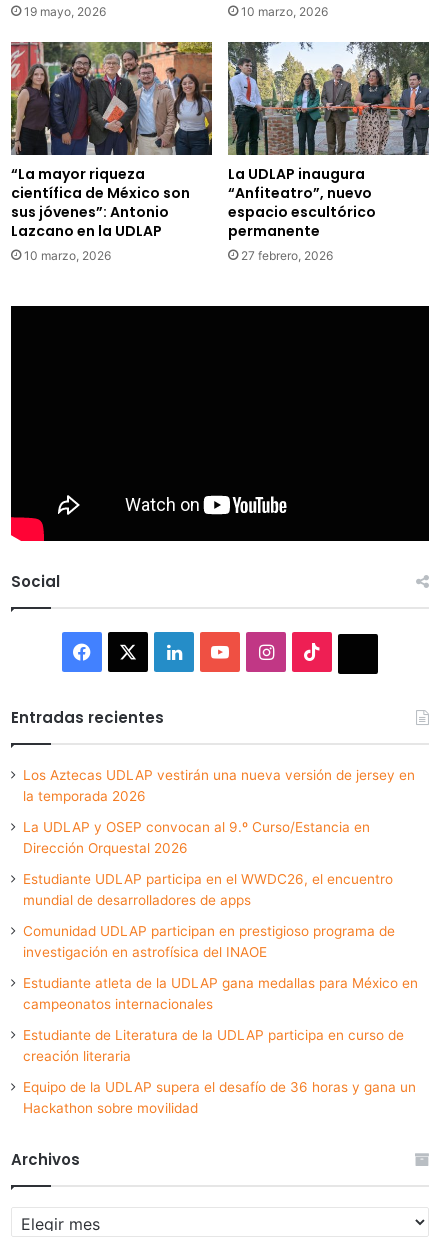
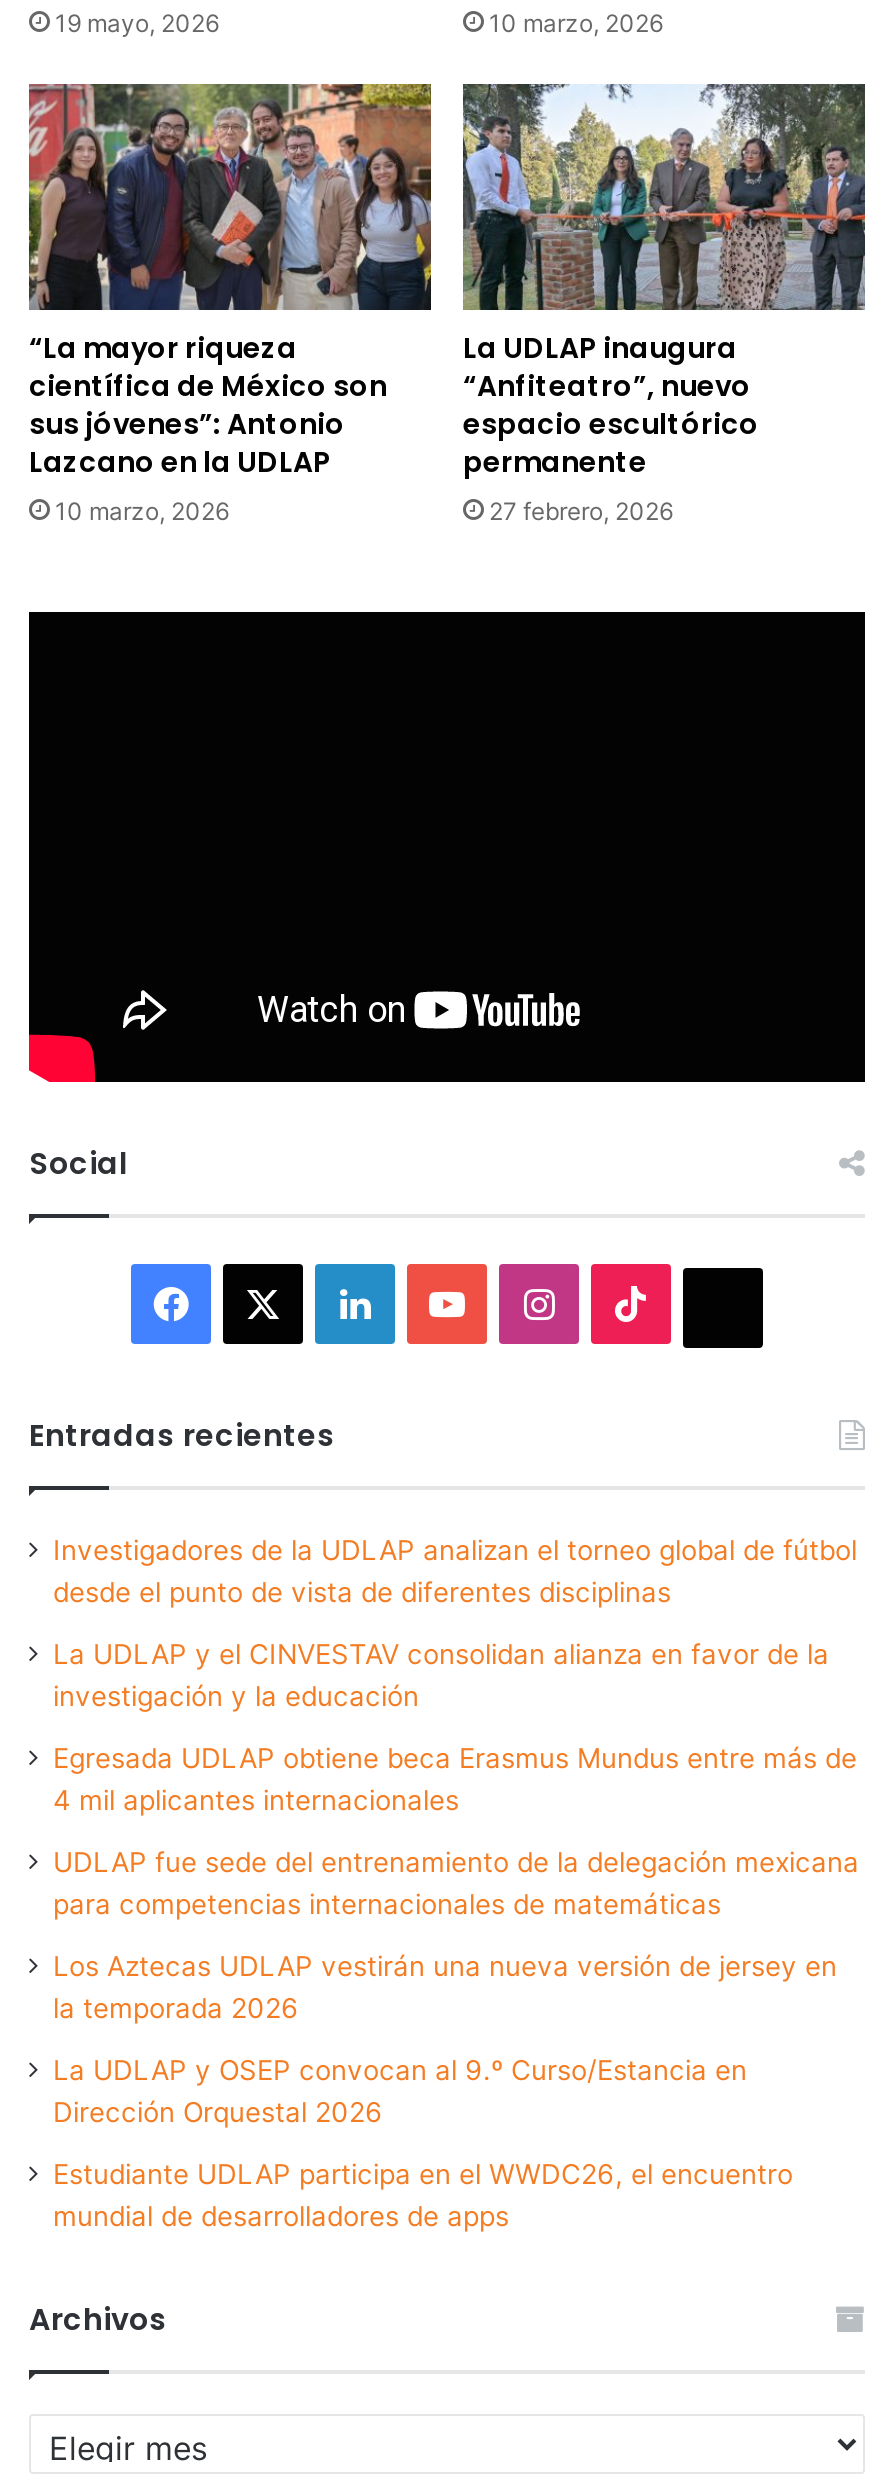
none -> [53,1534,859,1920] Investigadores de la UDLAP analizan el torneo global de fútbol | desde el punto de vista de diferentes disciplinas | La UDLAP y el CINVESTAV consolidan alianza en favor de la | investigación y la educación | Egresada UDLAP obtiene beca Erasmus Mundus entre más de | 4 mil aplicantes internacionales | UDLAP fue sede del entrenamiento de la delegación mexicana | para competencias internacionales de matemáticas
moved [23,767,415,908] -> [53,1950,837,2232]: Los Aztecas UDLAP vestirán una nueva versión de jersey en | la temporada 2026 | La UDLAP y OSEP convocan al 9.º Curso/Estancia en | Dirección Orquestal 2026 | Estudiante UDLAP participa en el WWDC26, el encuentro | mundial de desarrolladores de apps
[23,923,418,1116] Comunidad UDLAP participan en prestigioso programa de | investigación en astrofísica del INAOE | Estudiante atleta de la UDLAP gana medallas para México en | campeonatos internacionales | Estudiante de Literatura de la UDLAP participa en curso de | creación literaria | Equipo de la UDLAP supera el desafío de 36 horas y gana un | Hackathon sobre movilidad -> none

